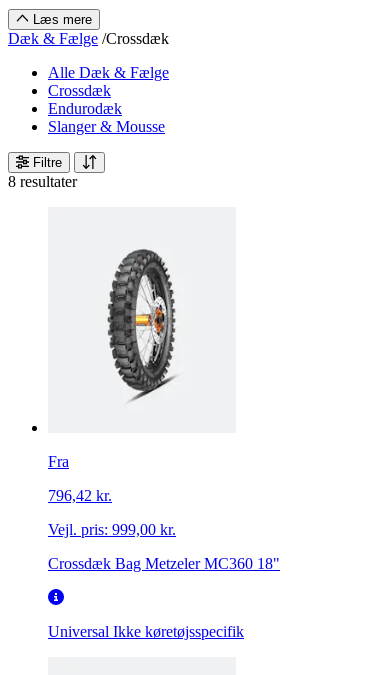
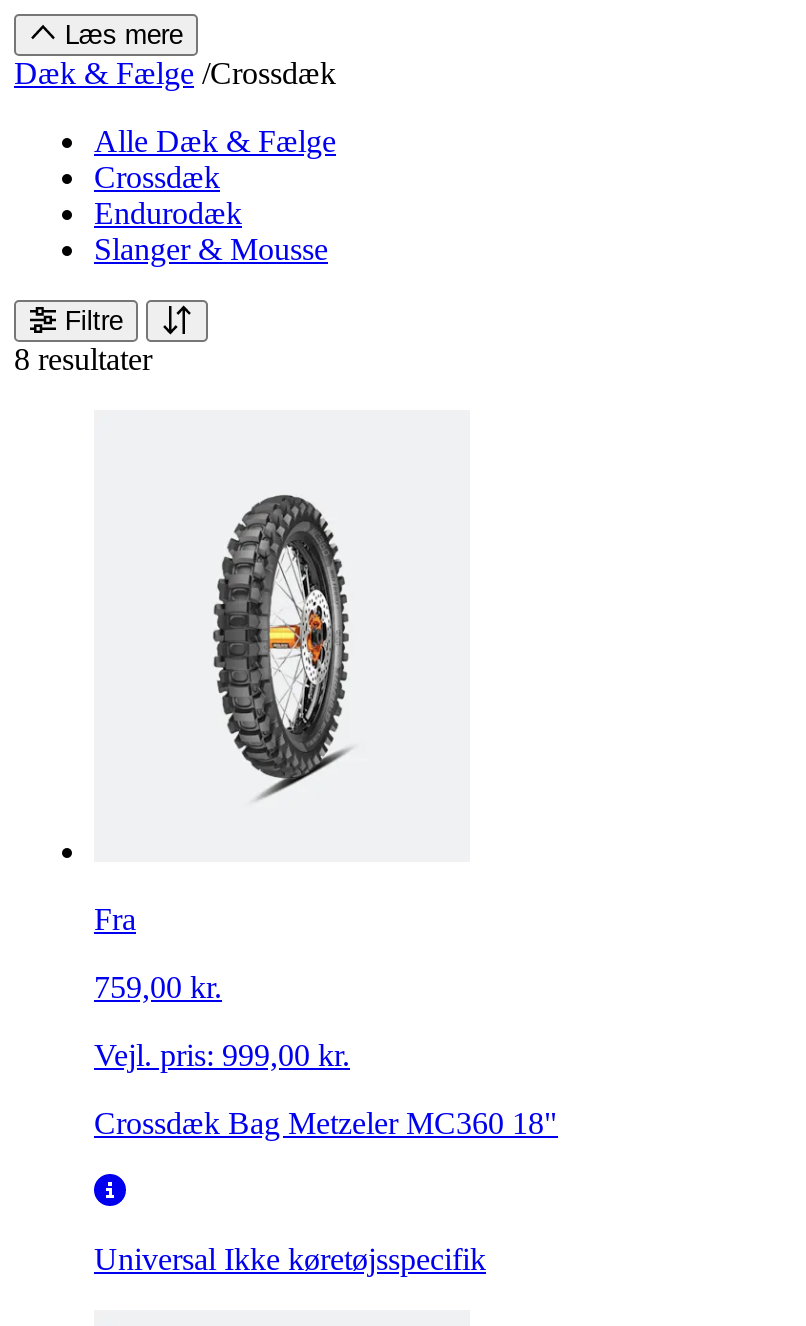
[48,487,112,504] 796,42 kr. -> [94,970,222,1004] 759,00 kr.

